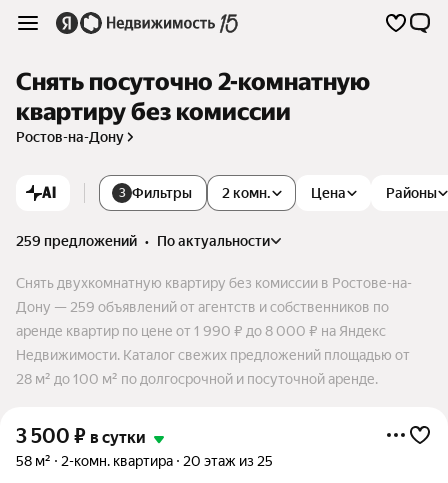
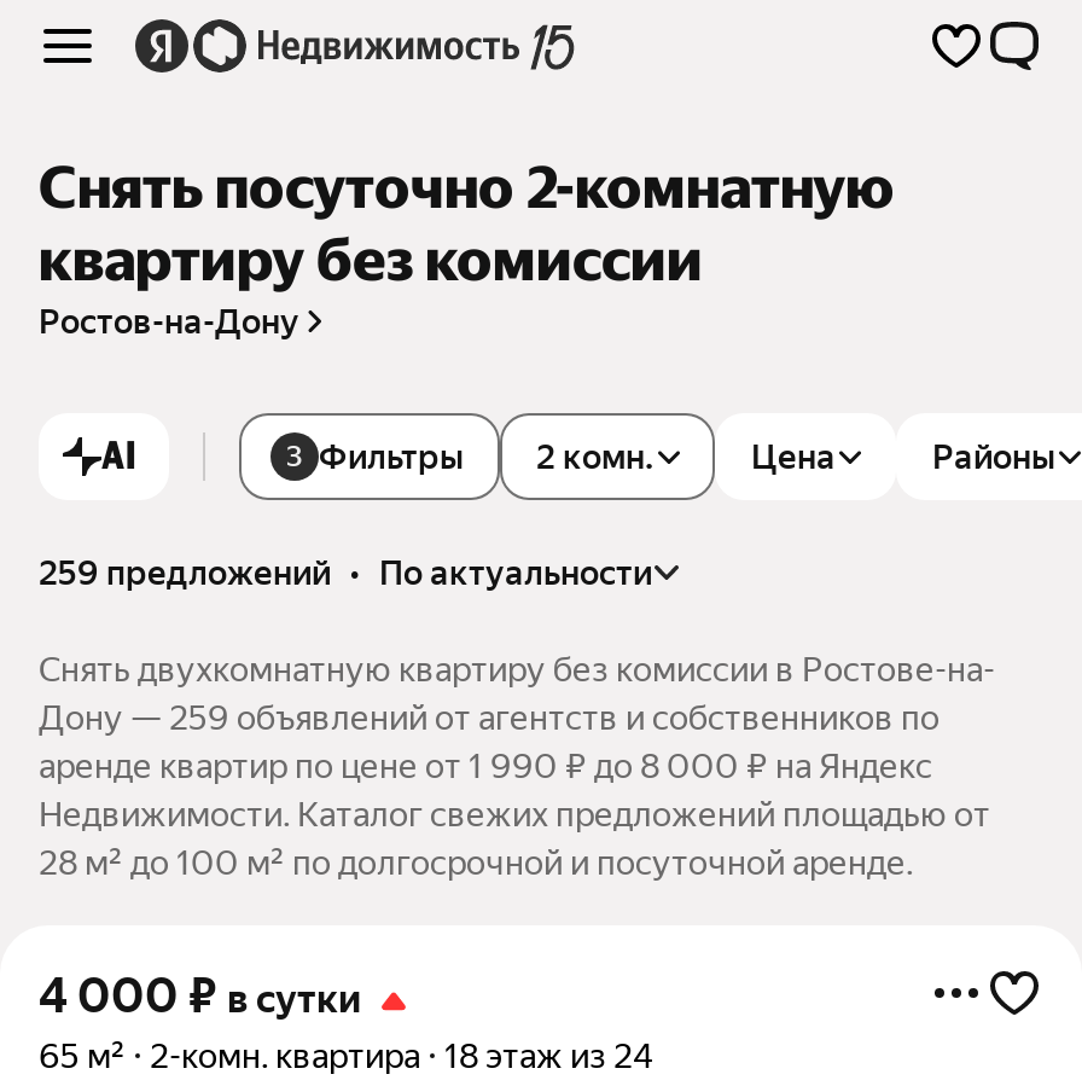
[16,424,146,448] 3 500 ₽ в сутки -> [39,966,362,1024] 4 000 ₽ в сутки
[16,453,51,469] 58 м² -> [39,1036,126,1075] 65 м²
[183,453,273,469] 20 этаж из 25 -> [444,1036,652,1075] 18 этаж из 24

